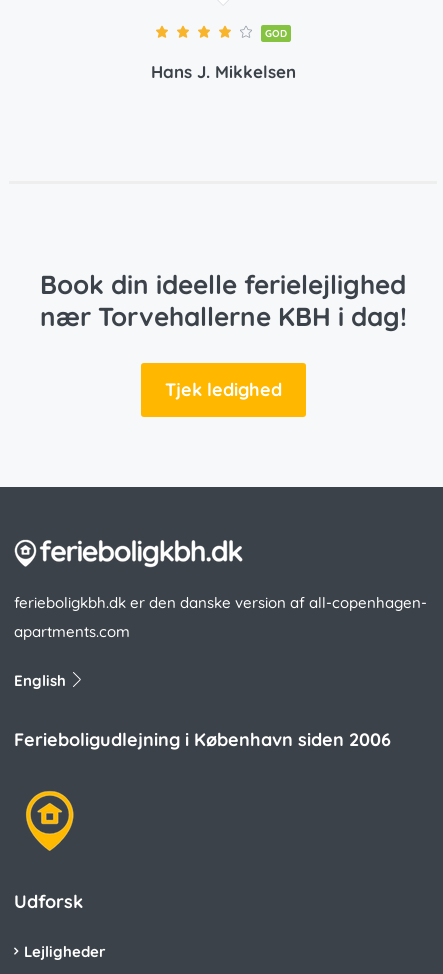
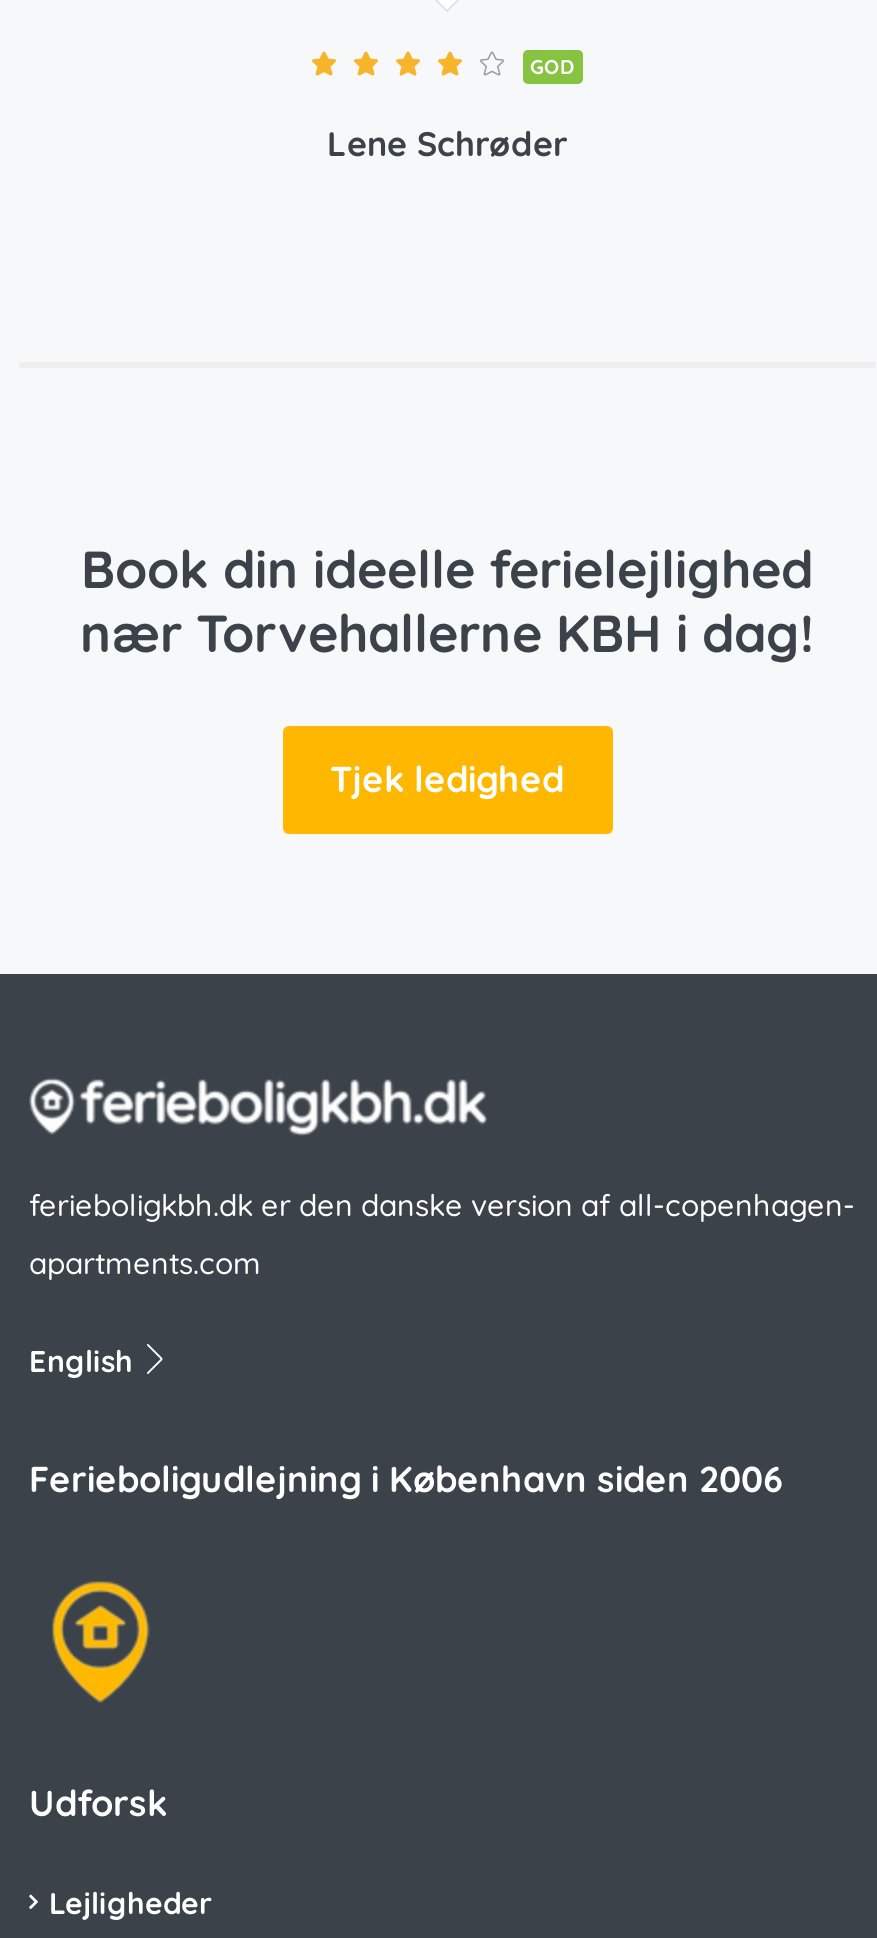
[150,61,295,82] Hans J. Mikkelsen -> [327,122,567,164] Lene Schrøder

